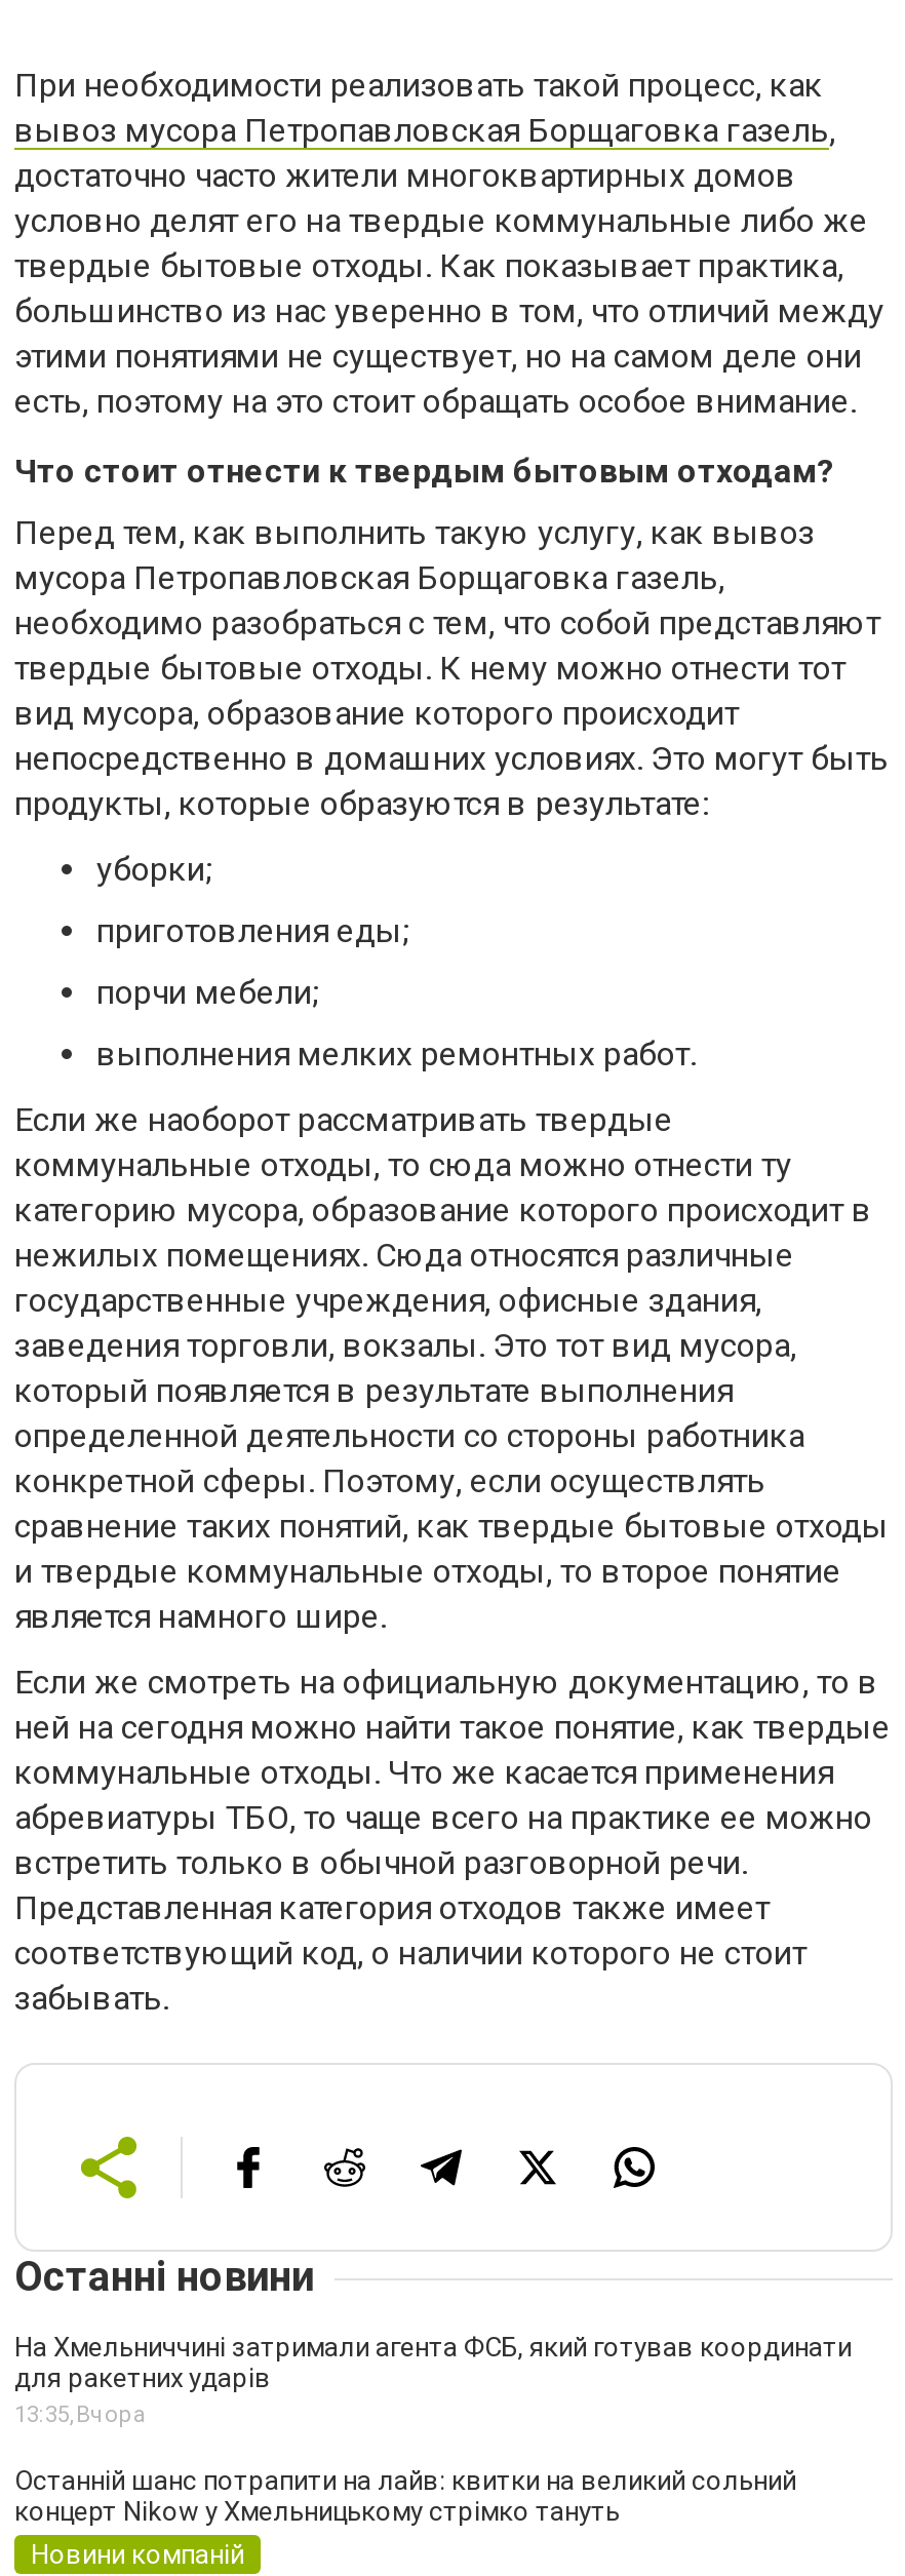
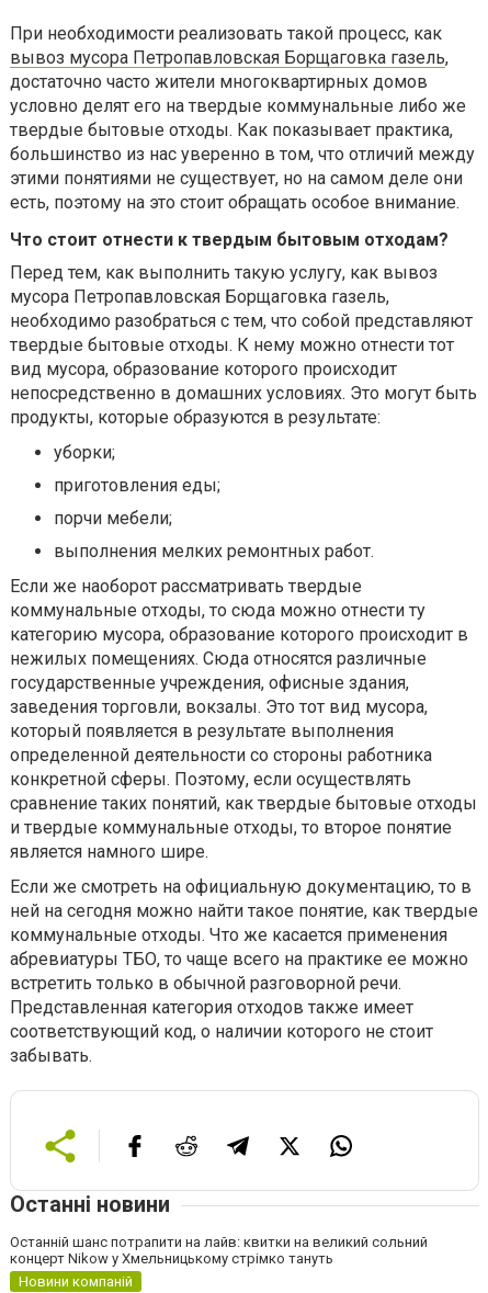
[14,2332,852,2428] На Хмельниччині затримали агента ФСБ, який готував координати | для ракетних ударів | 13:35, Вчора -> none

